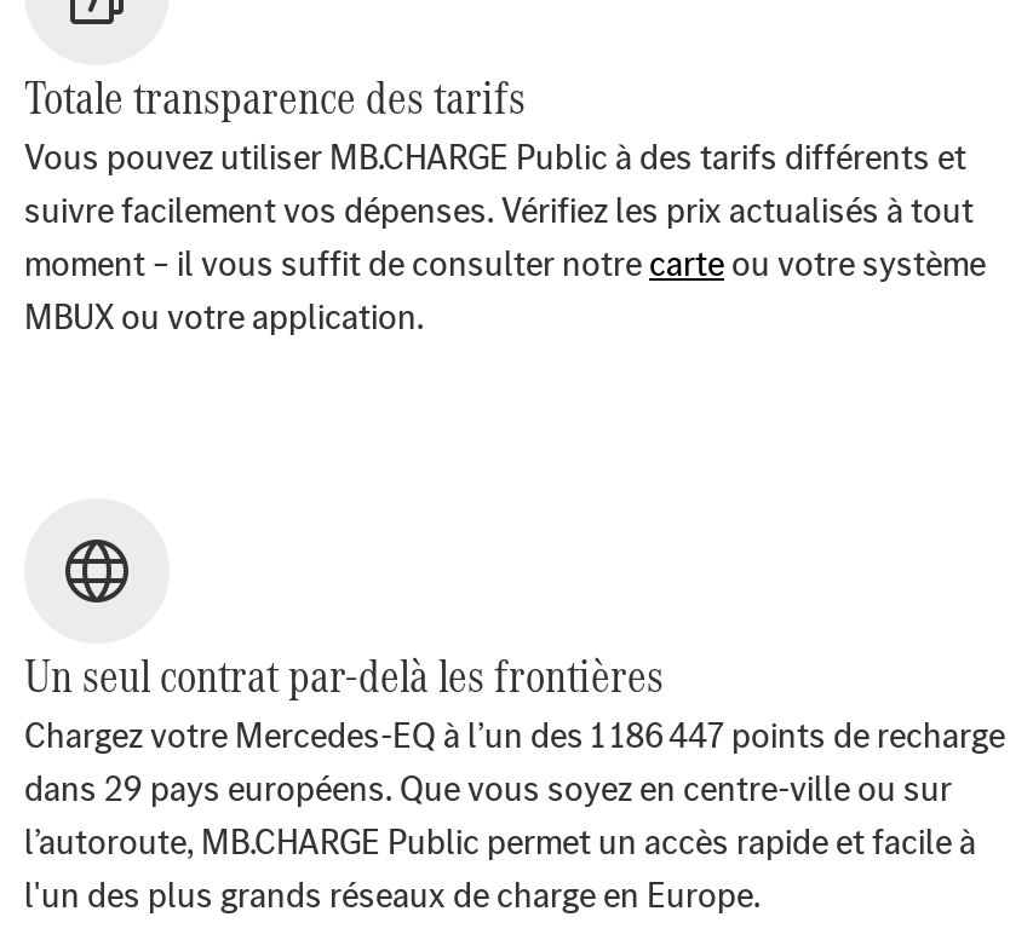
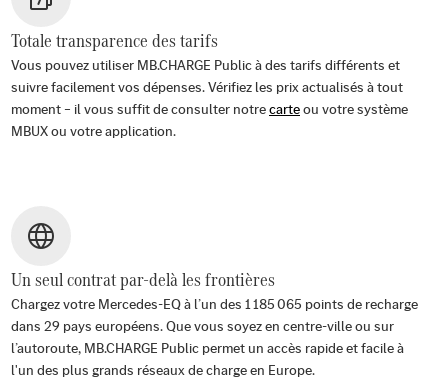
[24,711,1005,760] Chargez votre Mercedes-EQ à l’un des 1 186 447 points de recharge -> [11,294,418,314] Chargez votre Mercedes-EQ à l’un des 1 185 065 points de recharge

